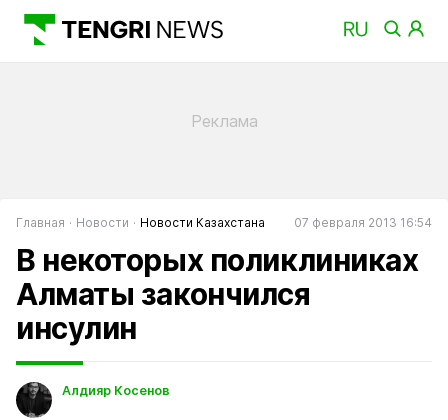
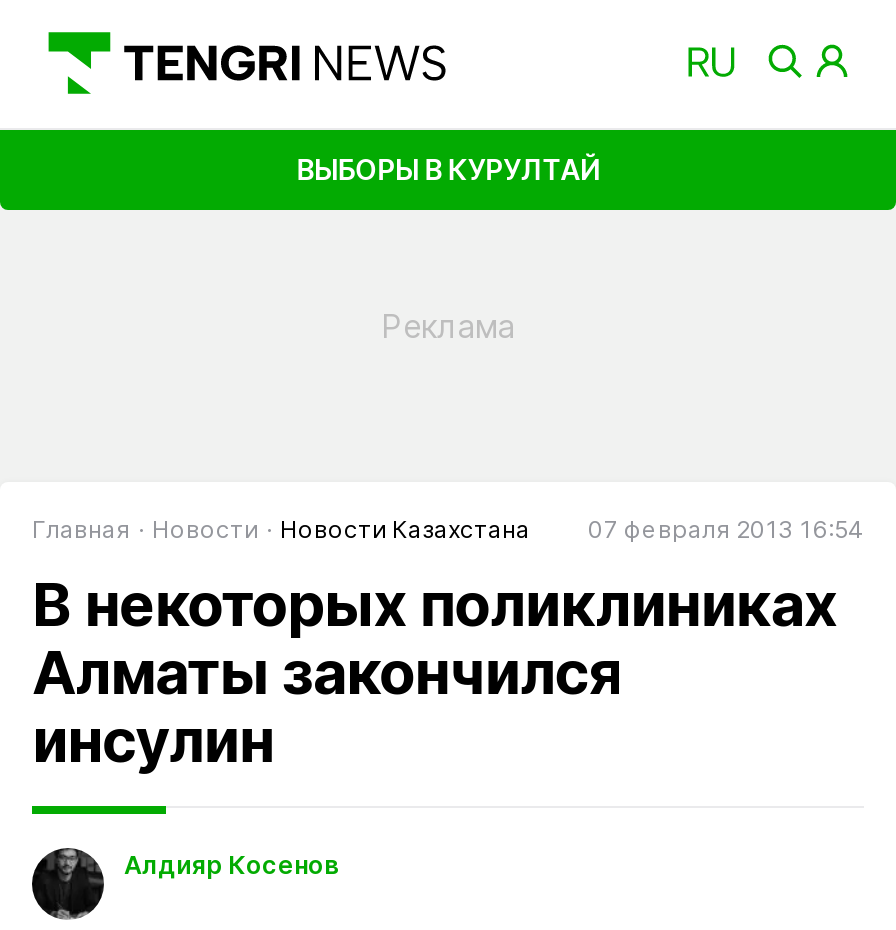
none -> [296,151,600,185] ВЫБОРЫ В КУРУЛТАЙ

